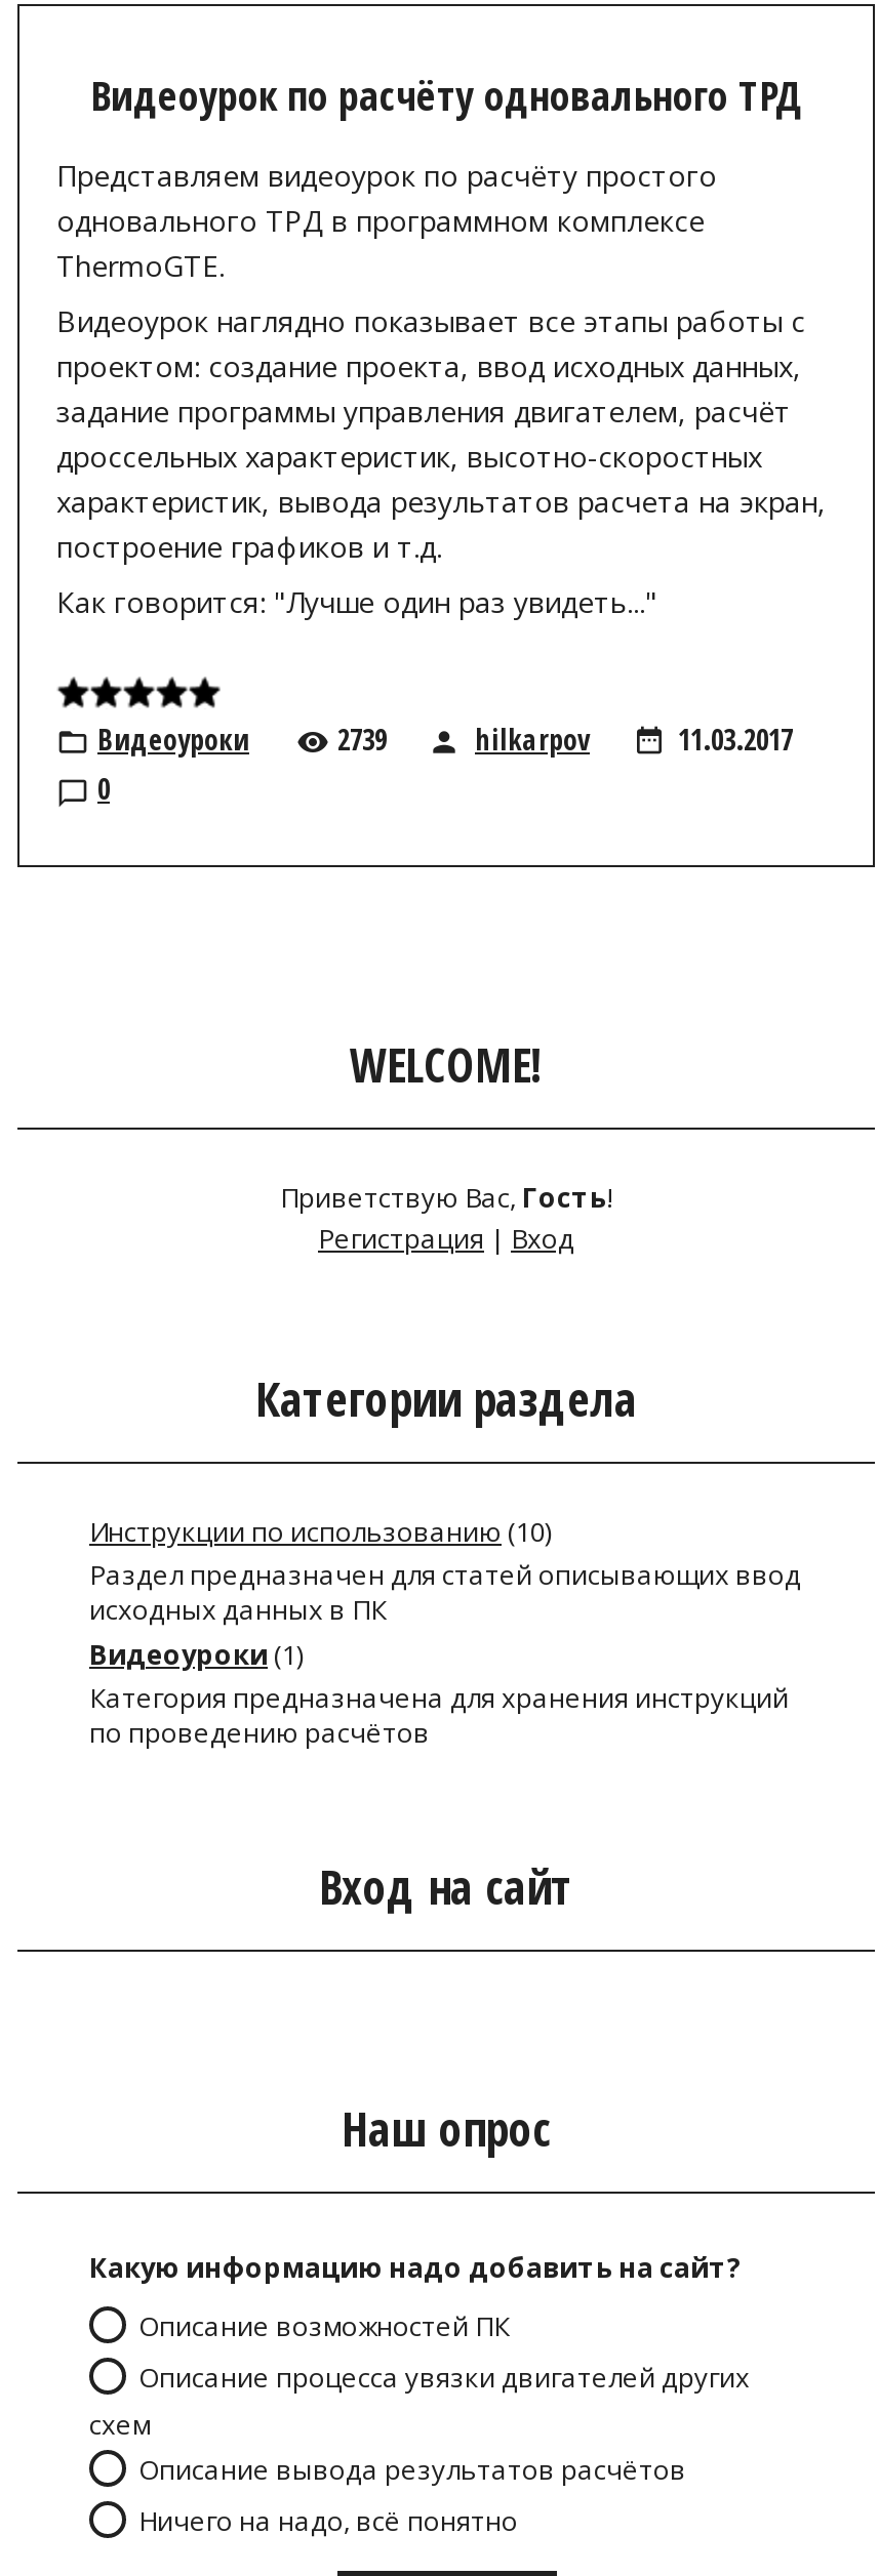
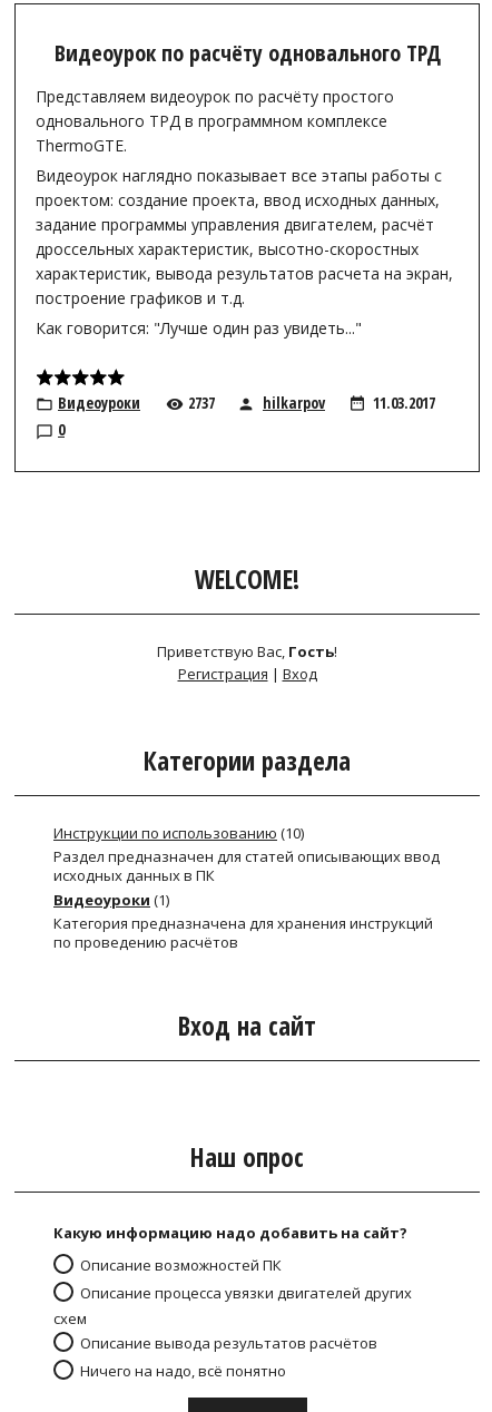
[337,720,387,759] 2739 -> [188,392,215,413] 2737

